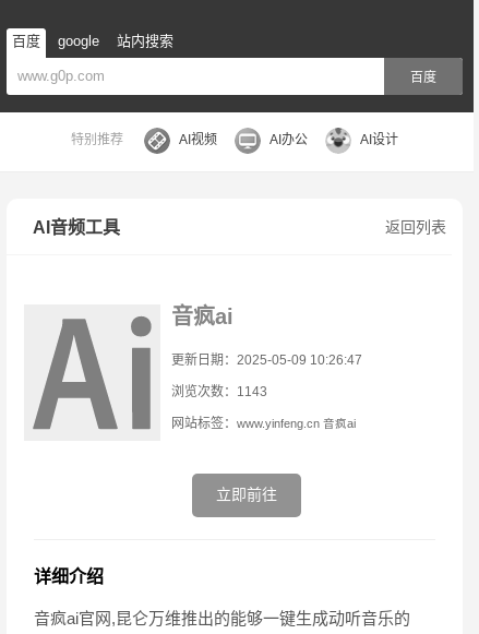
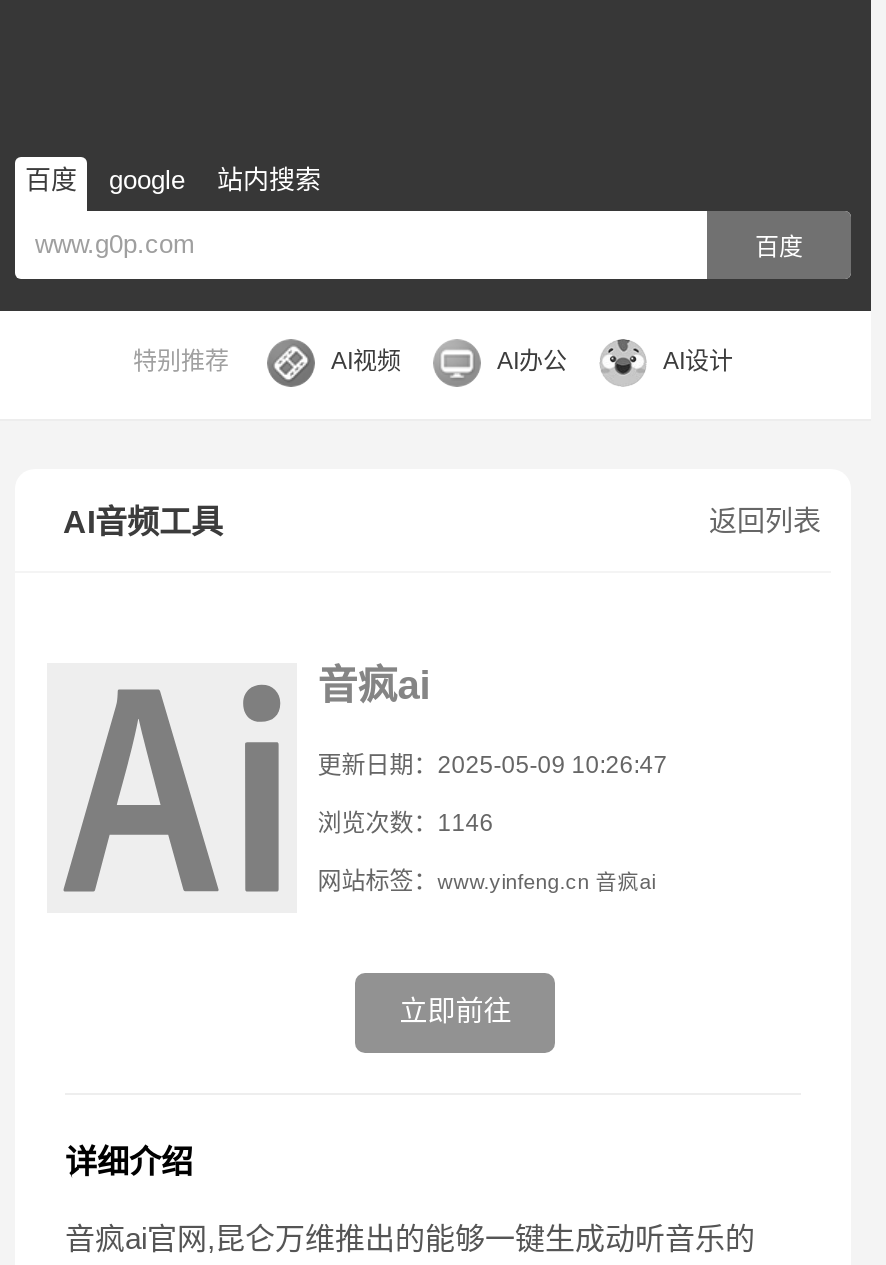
[172,385,268,400] 浏览次数：1143 -> [317,810,493,838] 浏览次数：1146

